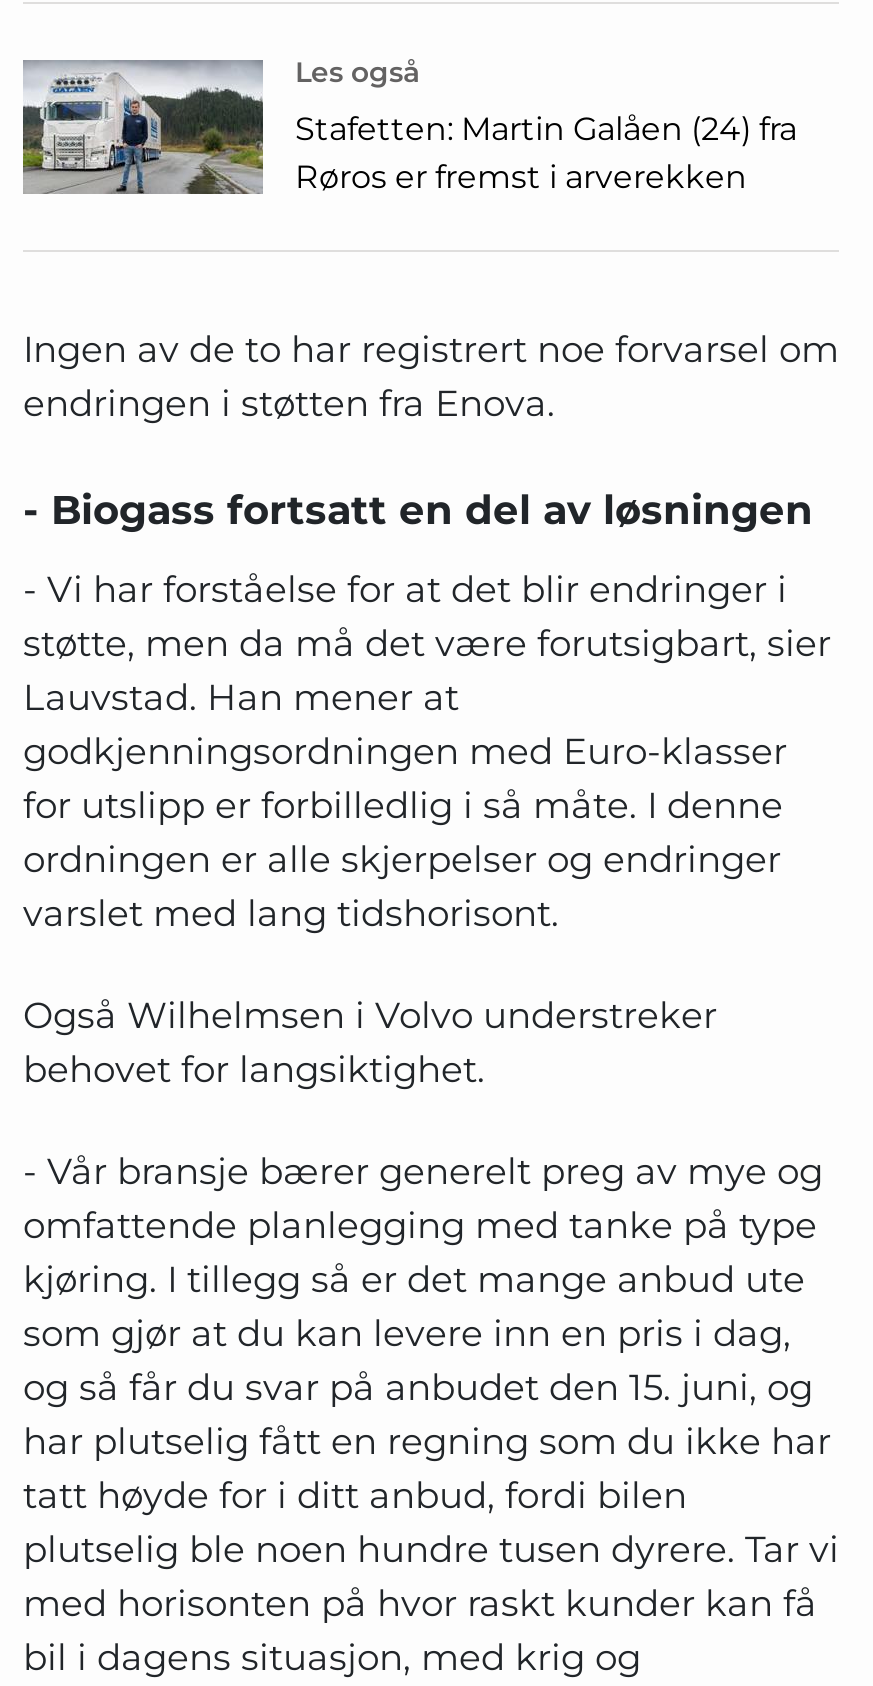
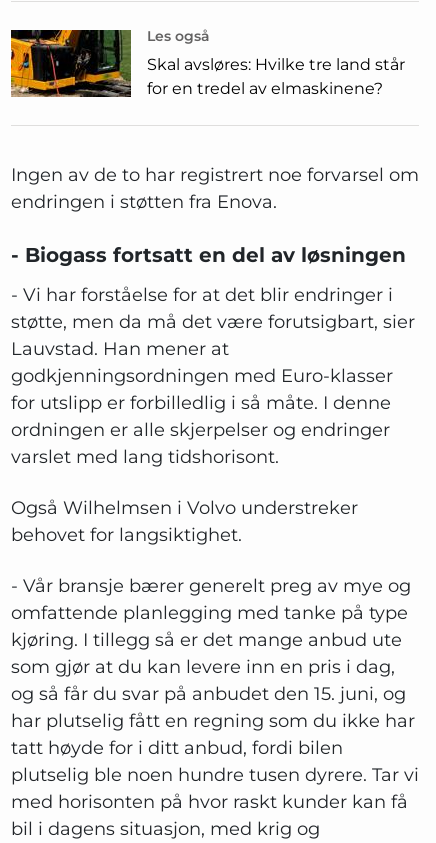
[21,58,797,196] [image] | Stafetten: Martin Galåen (24) fra | Røros er fremst i arverekken -> [10,29,405,98] [image] | Skal avsløres: Hvilke tre land står | for en tredel av elmaskinene?

